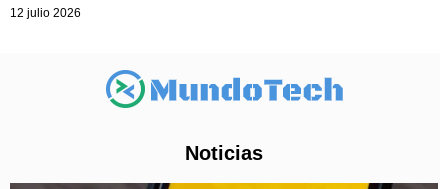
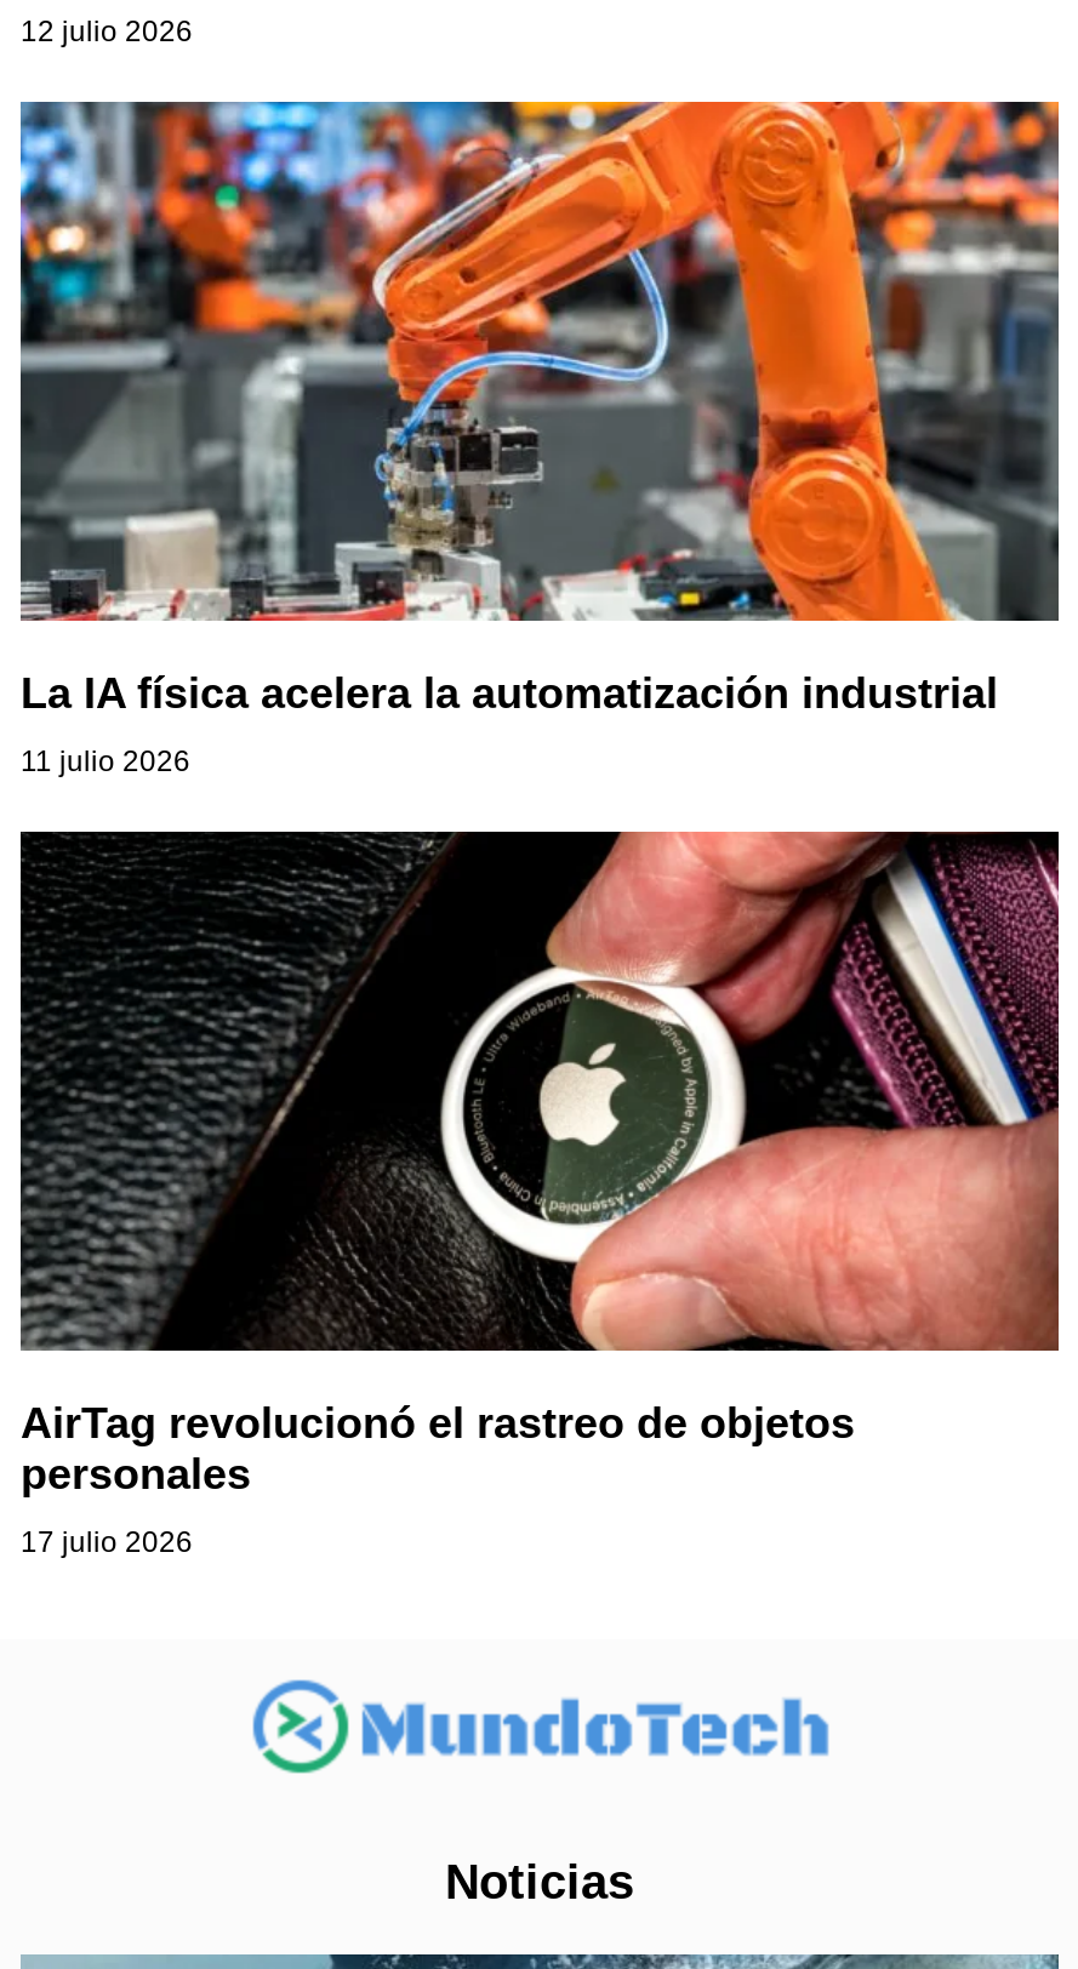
none -> [18,99,1061,778] [image] | La IA física acelera la automatización industrial | 11 julio 2026
none -> [21,829,1059,1559] [image] | AirTag revolucionó el rastreo de objetos | personales | 17 julio 2026

